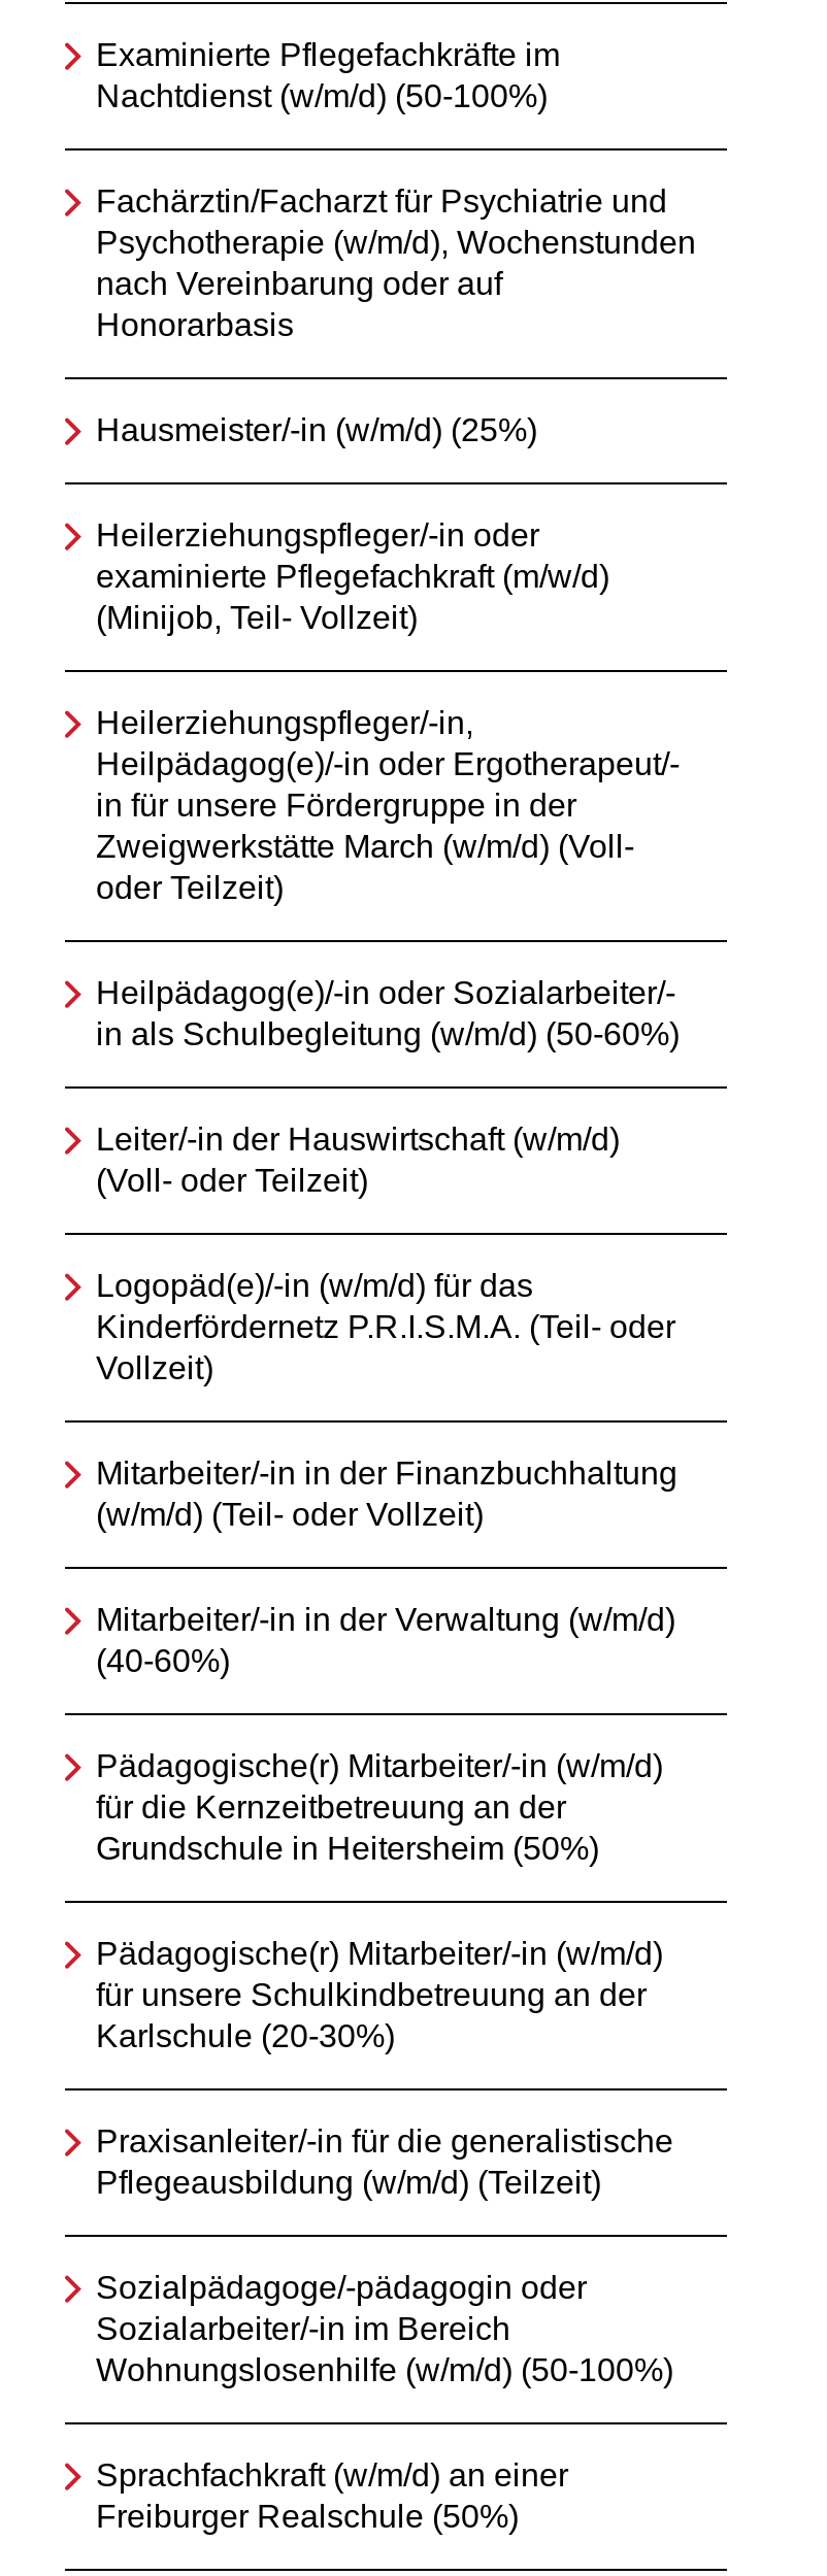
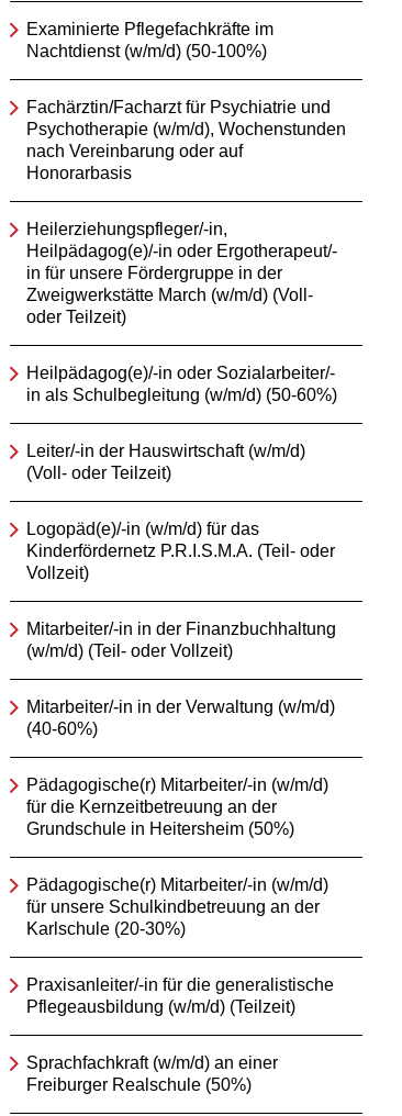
[96,412,609,635] Hausmeister/-in (w/m/d) (25%) | Heilerziehungspfleger/-in oder | examinierte Pflegefachkraft (m/w/d) | (Minijob, Teil- Vollzeit) -> none
[96,2269,673,2387] Sozialpädagoge/-pädagogin oder | Sozialarbeiter/-in im Bereich | Wohnungslosenhilfe (w/m/d) (50-100%) -> none

